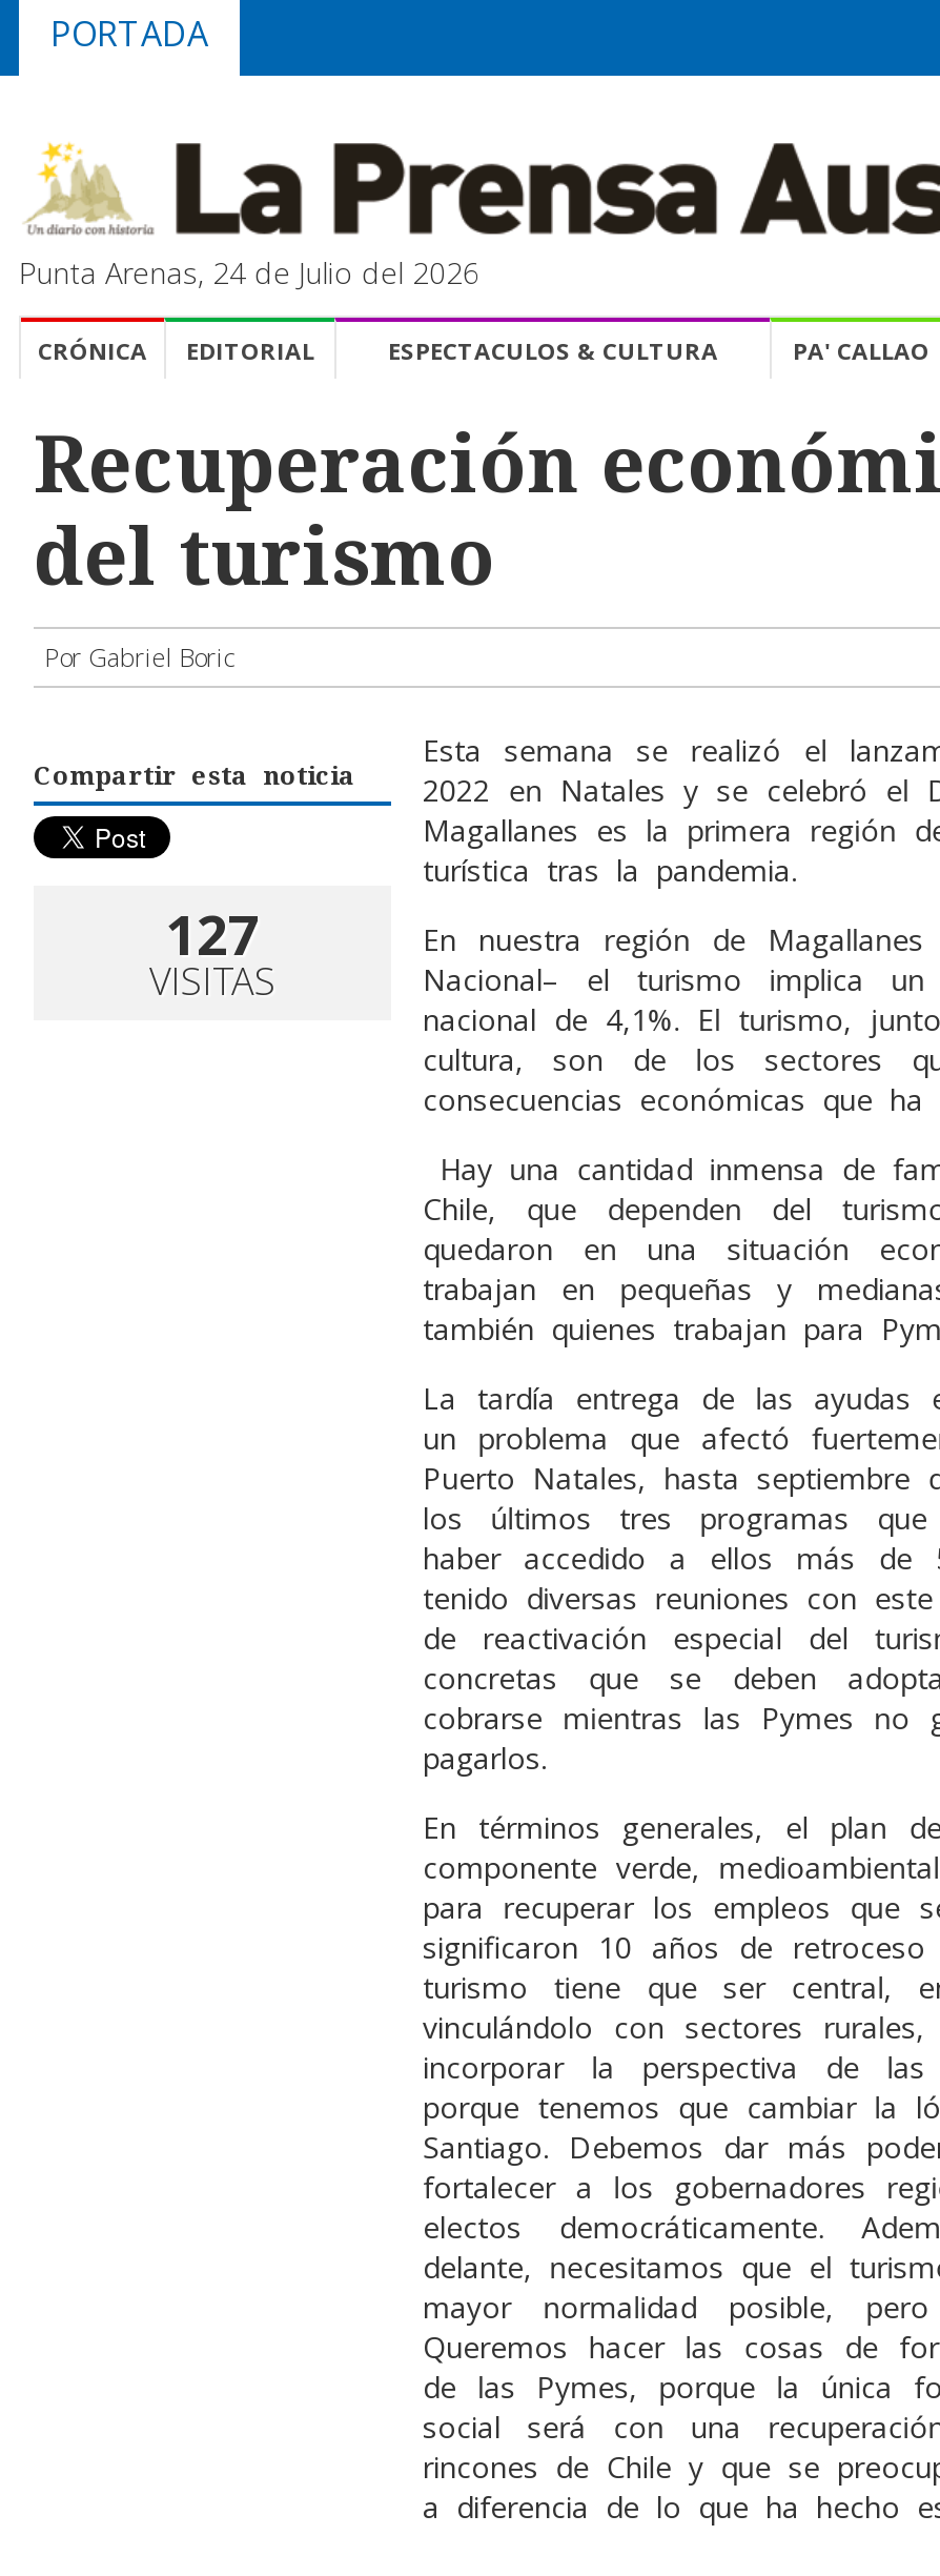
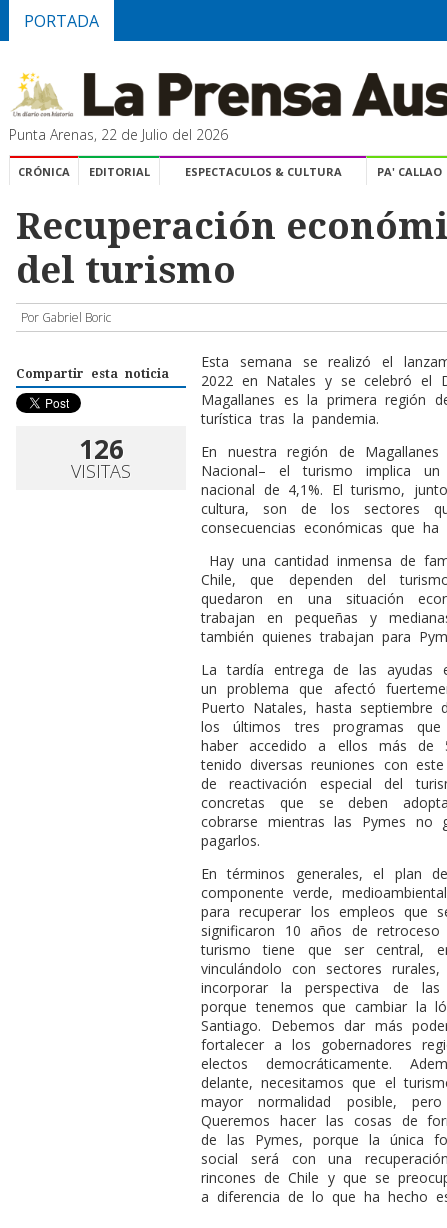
[19,252,479,292] Punta Arenas, 24 de Julio del 2026 -> [9,125,228,144] Punta Arenas, 22 de Julio del 2026
[165,896,260,972] 127 -> [78,431,123,467] 126

